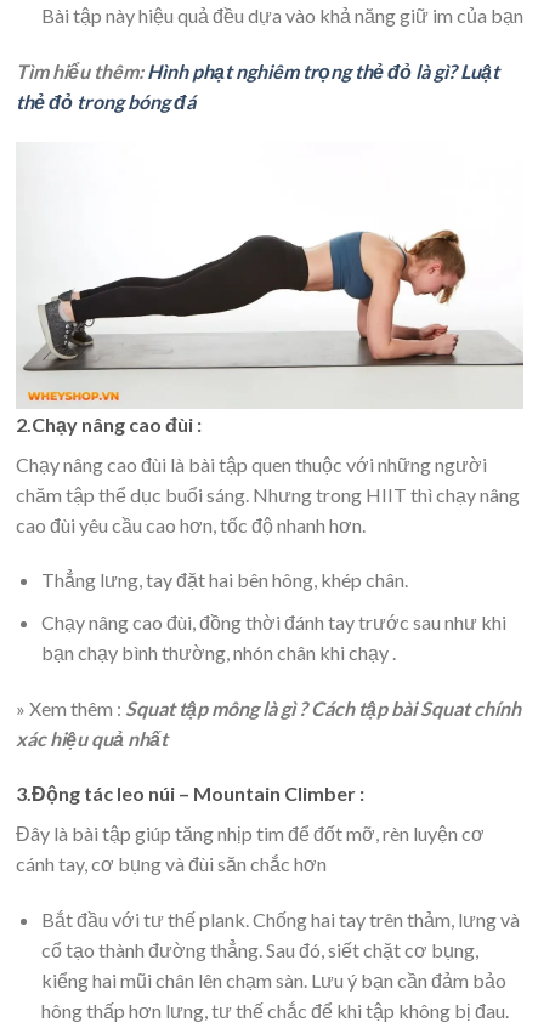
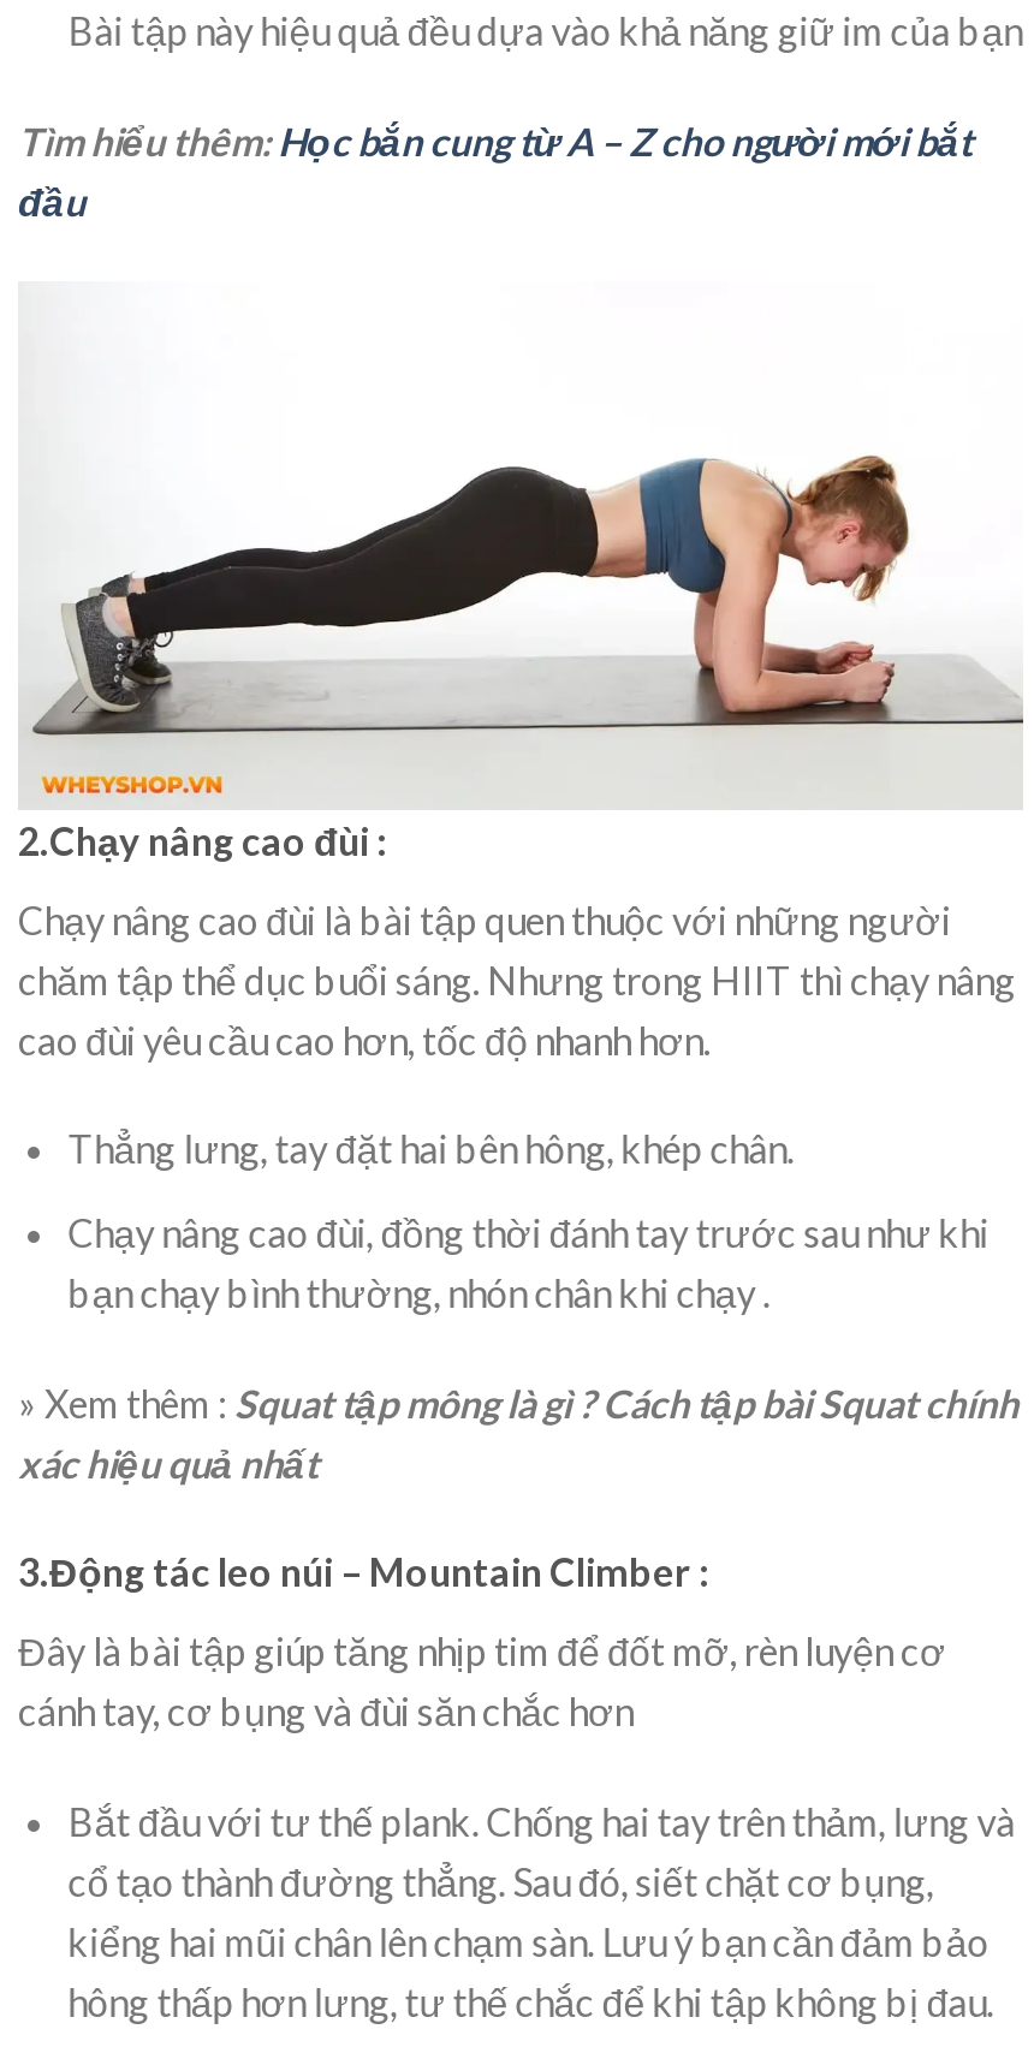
[16,60,499,113] Tìm hiểu thêm: Hình phạt nghiêm trọng thẻ đỏ là gì? Luật | thẻ đỏ trong bóng đá -> [18,119,973,224] Tìm hiểu thêm: Học bắn cung từ A – Z cho người mới bắt | đầu

